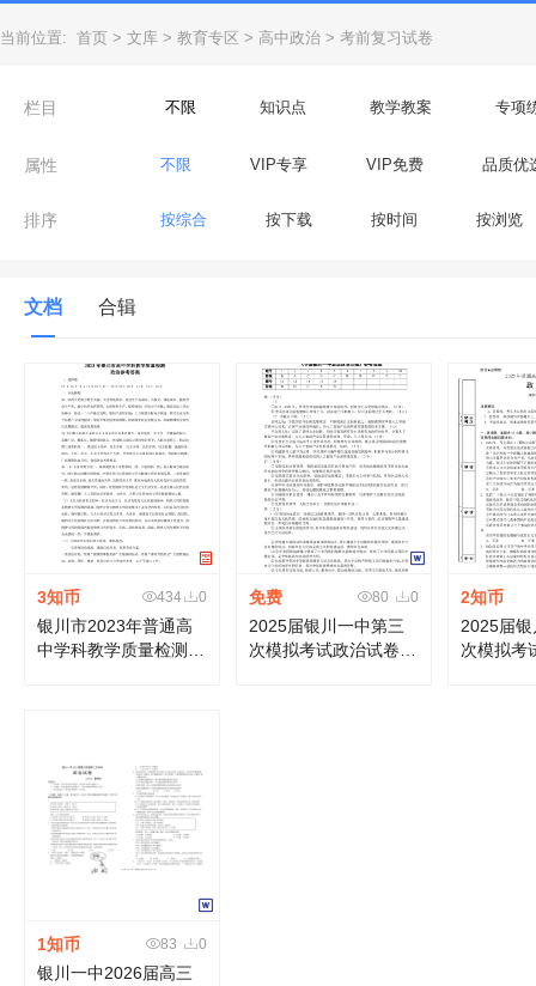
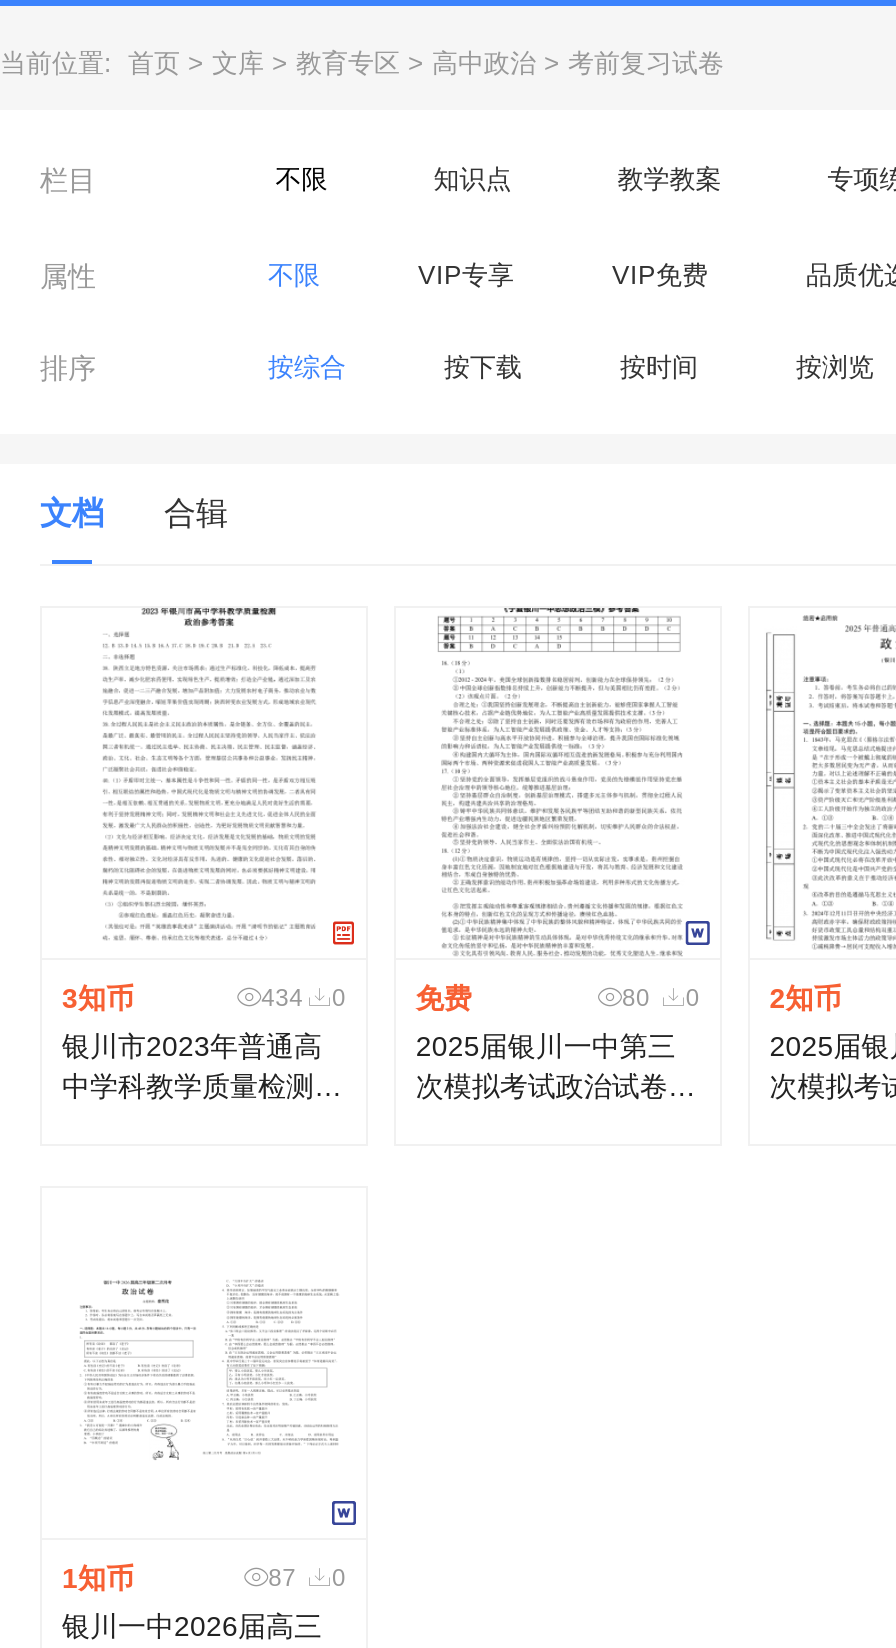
[160,936,207,952] 83 0 -> [268,1564,346,1592] 87 0

